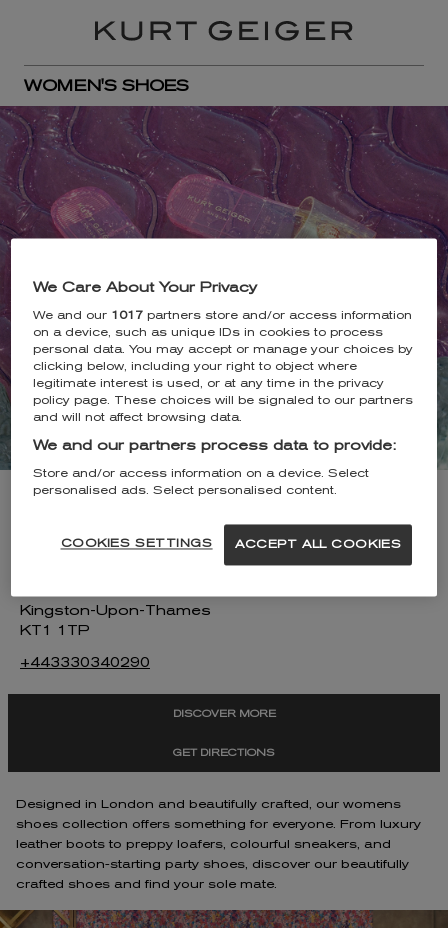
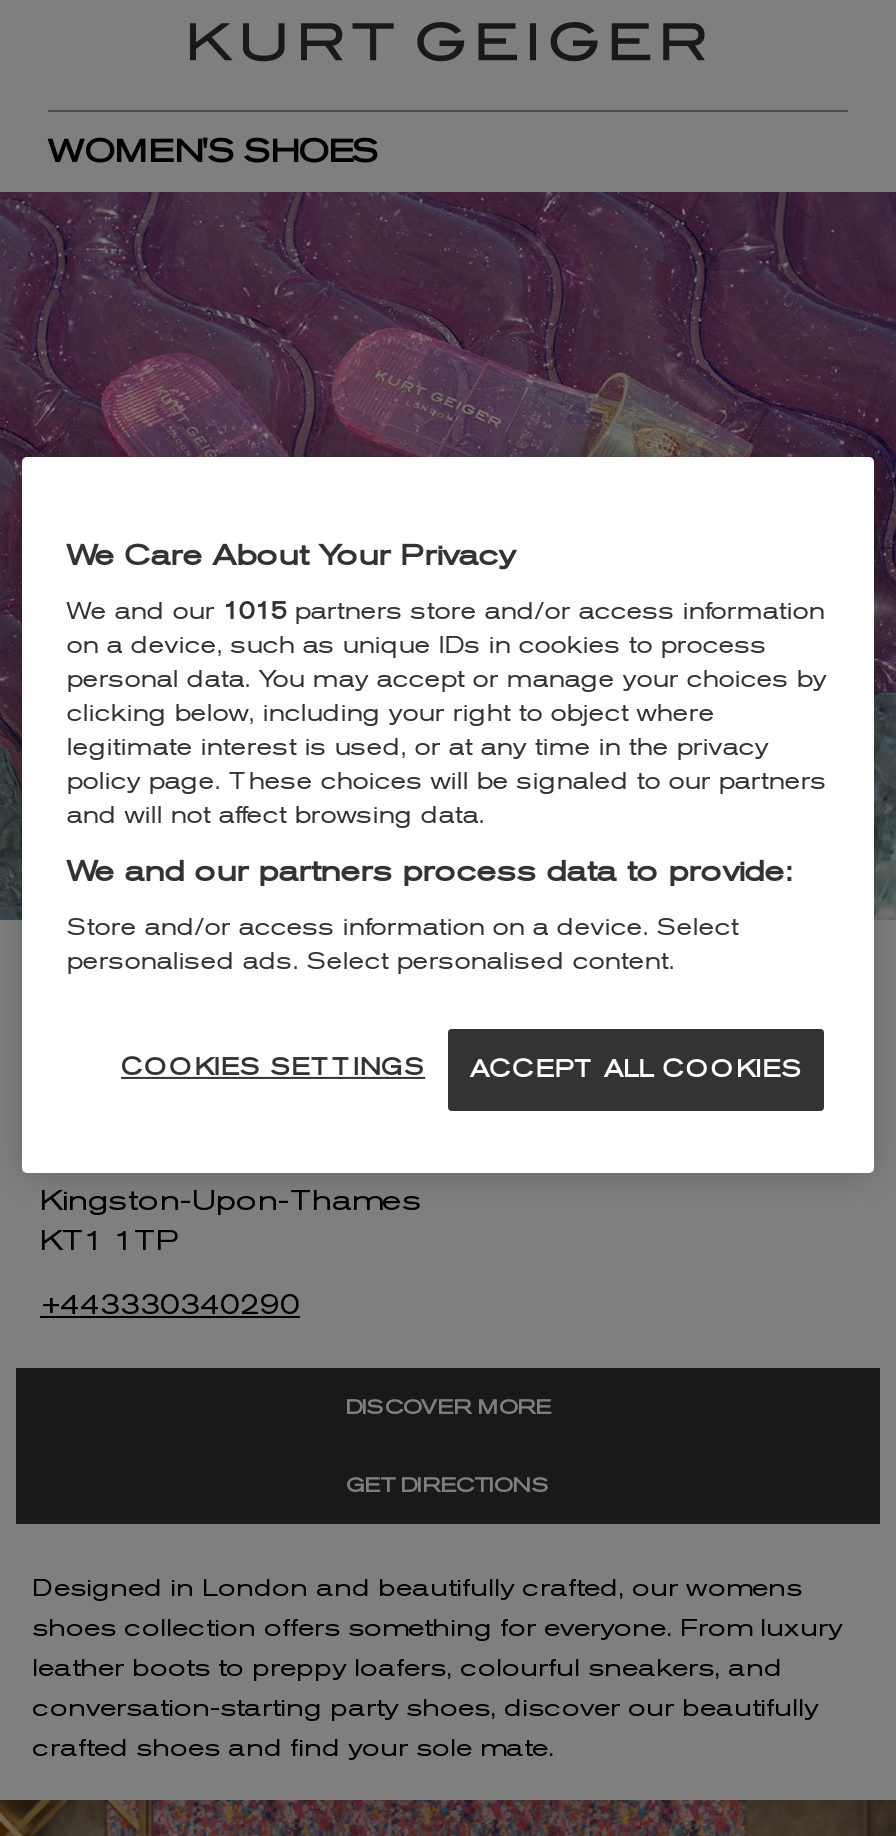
[33,308,412,322] We and our 1017 partners store and/or access information -> [66,597,824,625] We and our 1015 partners store and/or access information

